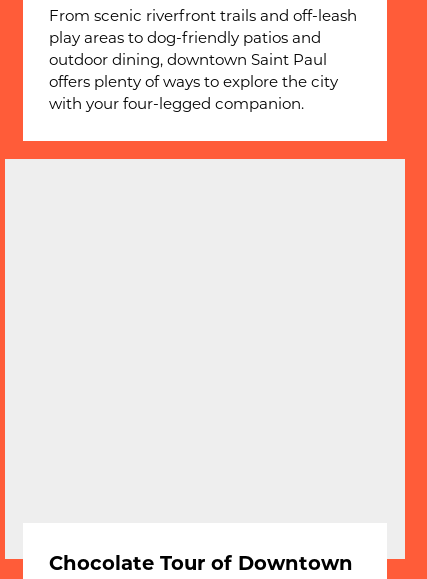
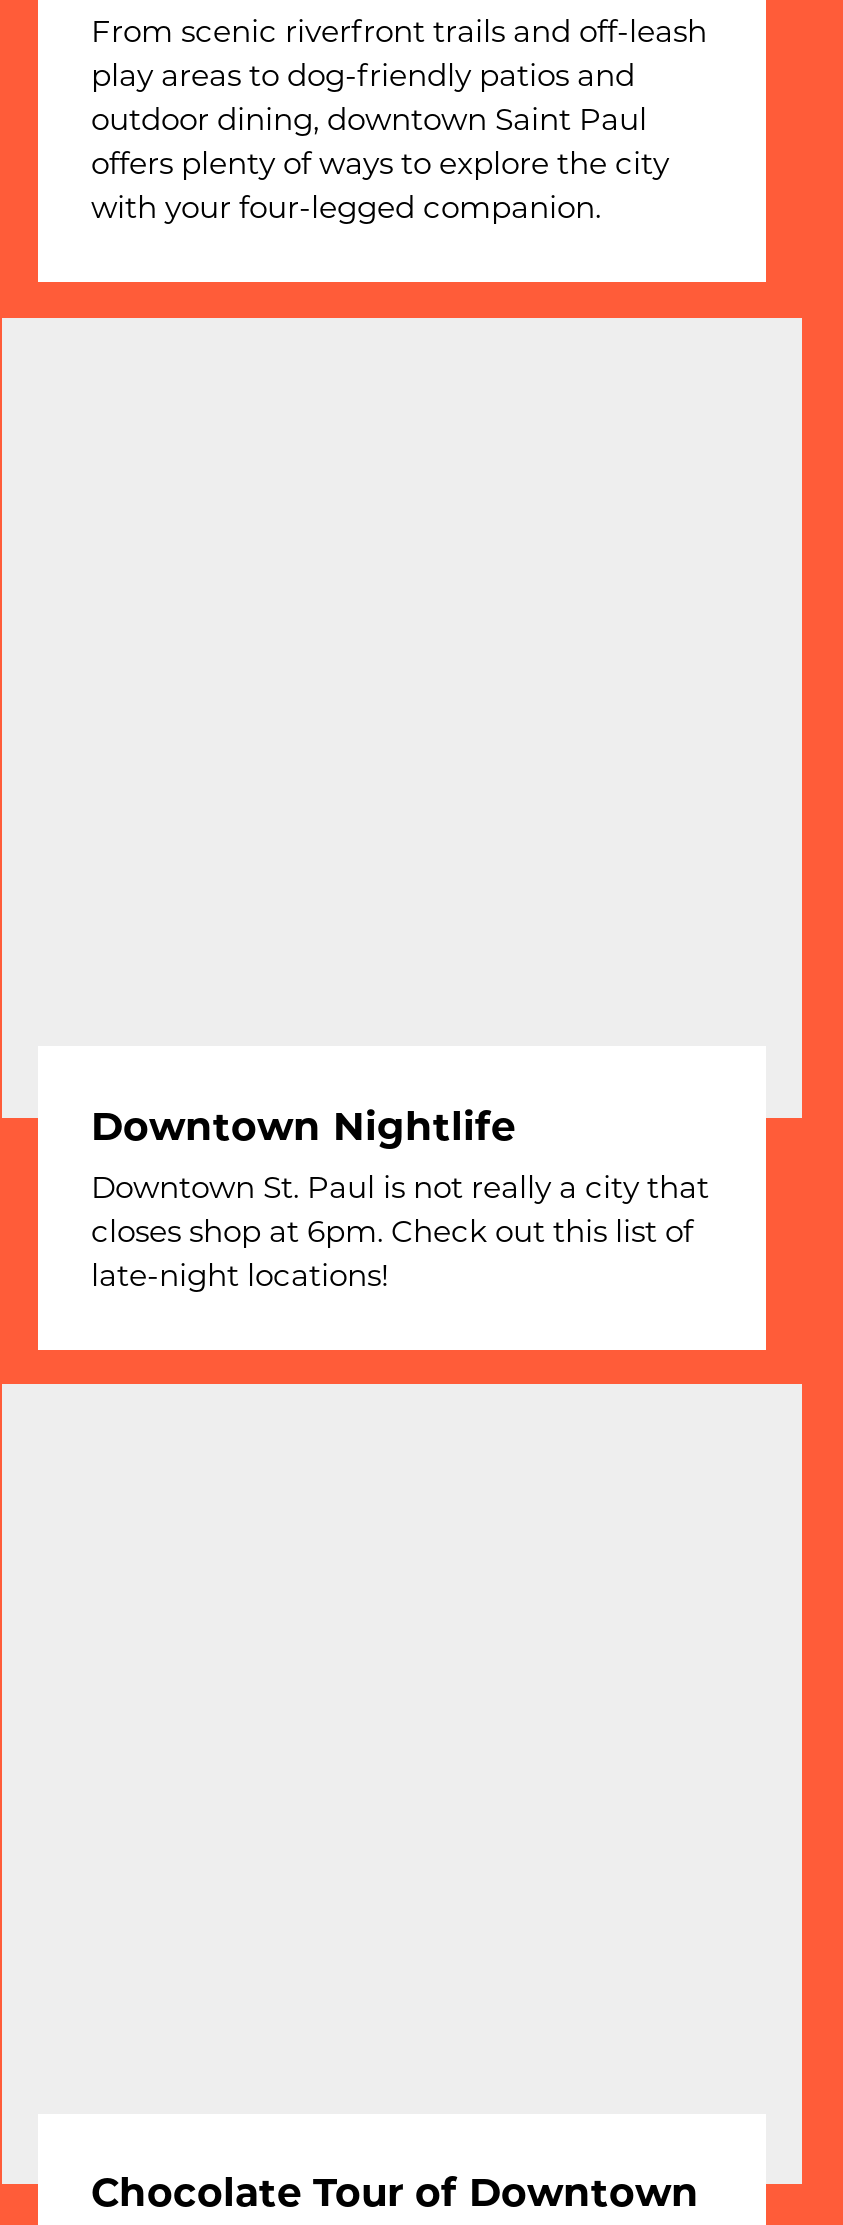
none -> [91,1097,709,1294] Downtown Nightlife | Downtown St. Paul is not really a city that | closes shop at 6pm. Check out this list of | late-night locations!

